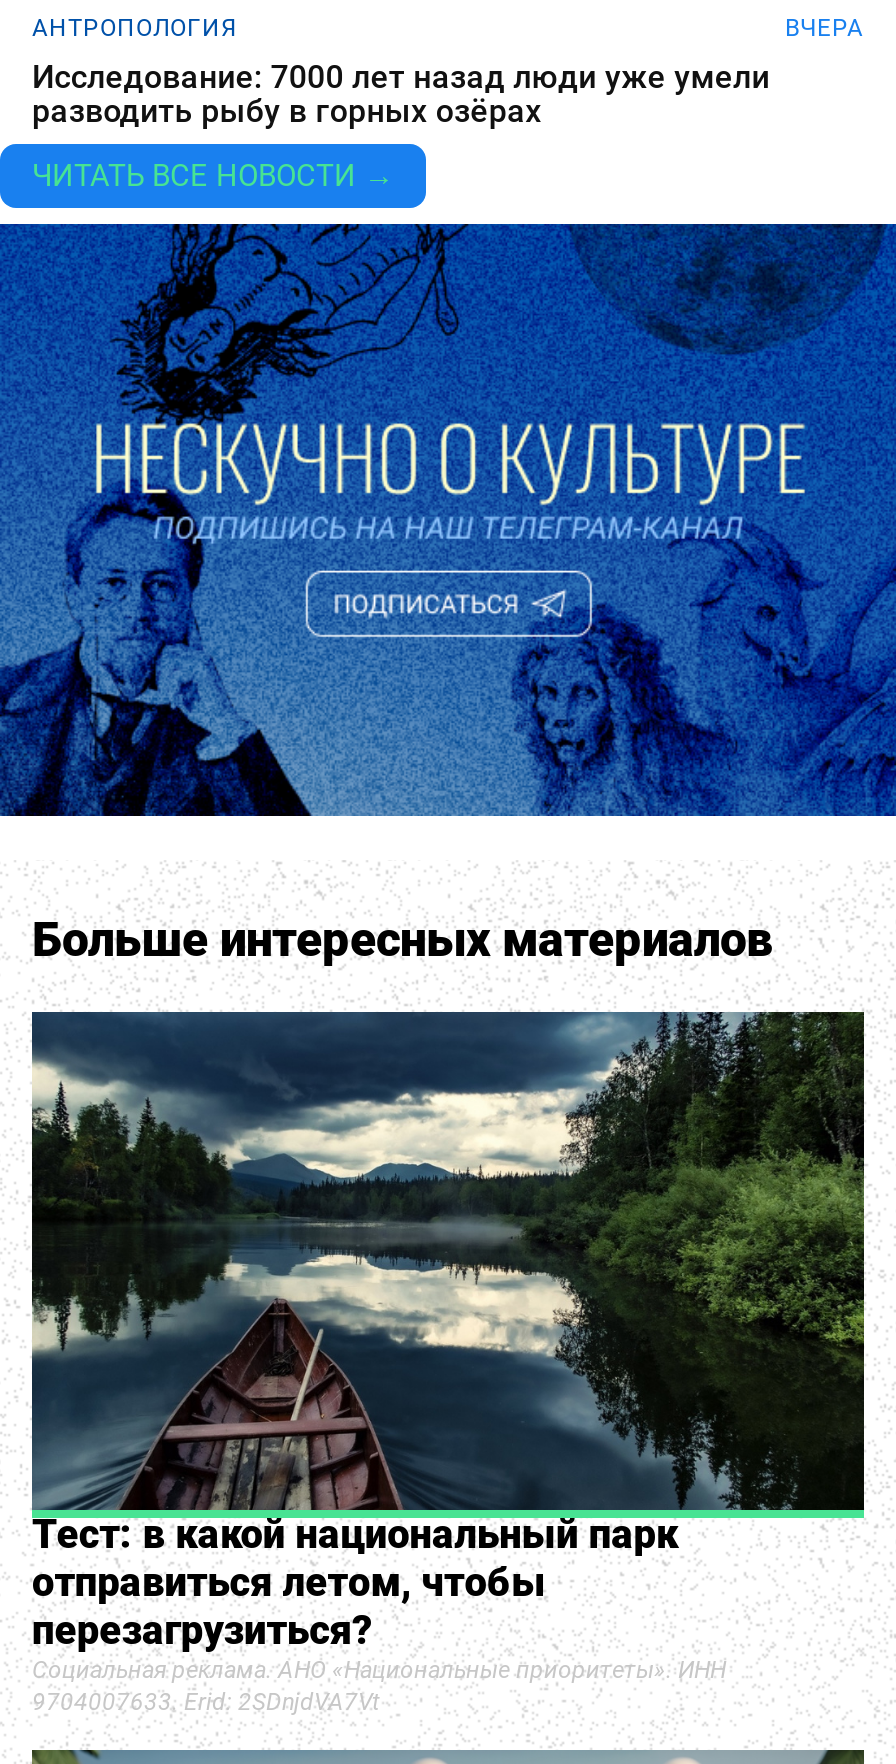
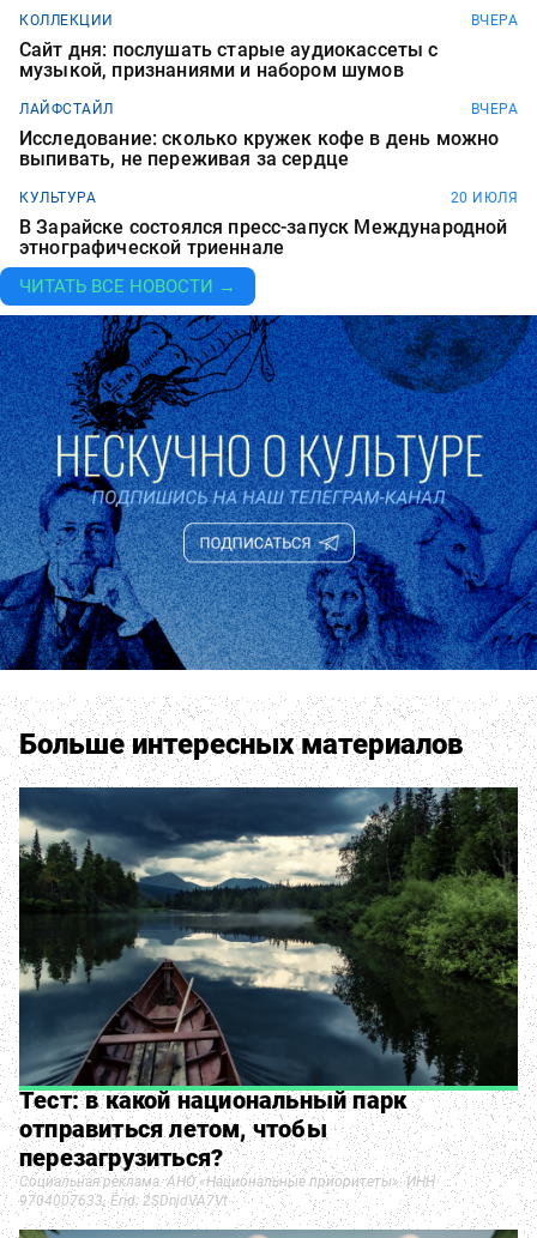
[32,13,238,41] АНТРОПОЛОГИЯ -> [19,12,113,28] КОЛЛЕКЦИИ
[32,57,770,129] Исследование: 7000 лет назад люди уже умели | разводить рыбу в горных озёрах -> [19,38,518,259] Сайт дня: послушать старые аудиокассеты с | музыкой, признаниями и набором шумов | ЛАЙФСТАЙЛ | ВЧЕРА | Исследование: сколько кружек кофе в день можно | выпивать, не переживая за сердце | КУЛЬТУРА | 20 ИЮЛЯ | В Зарайске состоялся пресс-запуск Международной | этнографической триеннале

